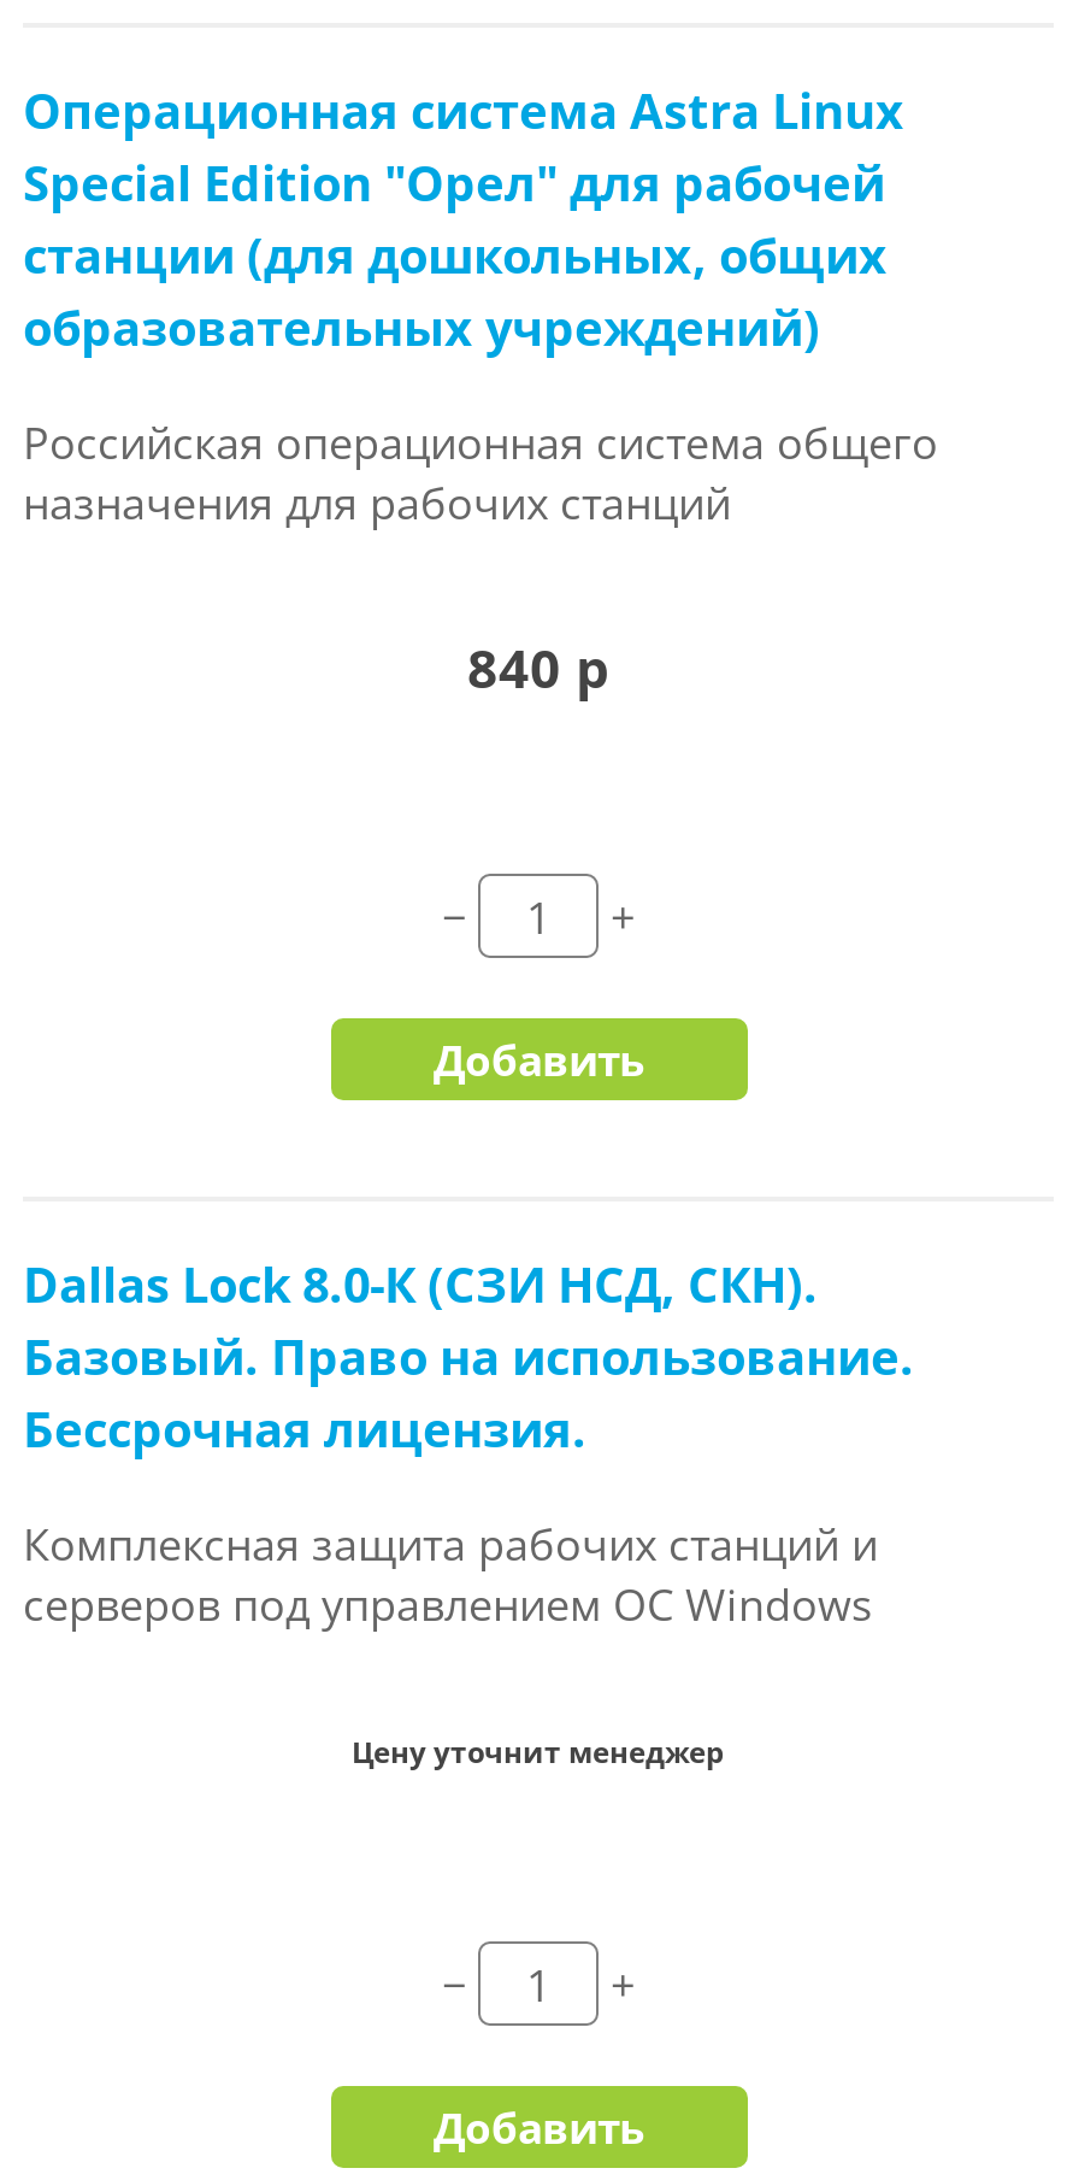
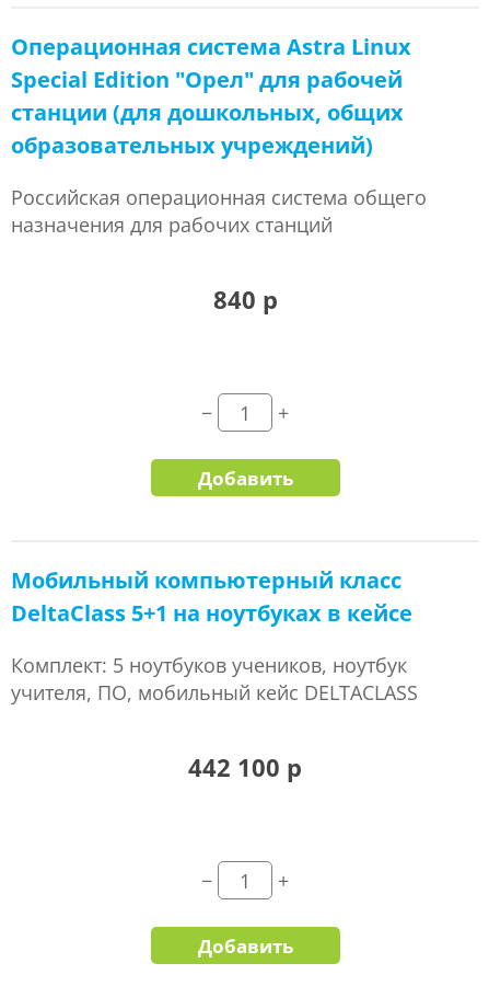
[23,1253,914,1462] Dallas Lock 8.0-К (СЗИ НСД, СКН). | Базовый. Право на использование. | Бессрочная лицензия. -> [11,566,412,628] Мобильный компьютерный класс | DeltaClass 5+1 на ноутбуках в кейсе
[23,1515,878,1633] Комплексная защита рабочих станций и | серверов под управлением ОС Windows -> [11,652,418,706] Комплект: 5 ноутбуков учеников, ноутбук | учителя, ПО, мобильный кейс DELTACLASS
[352,1732,725,1773] Цену уточнит менеджер -> [188,751,302,784] 442 100 р

